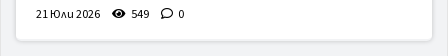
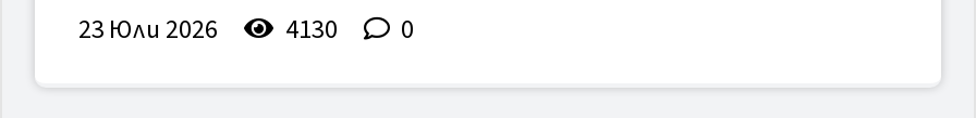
[36,6,149,23] 21 Юли 2026 | 549 -> [78,11,338,48] 23 Юли 2026 | 4130

